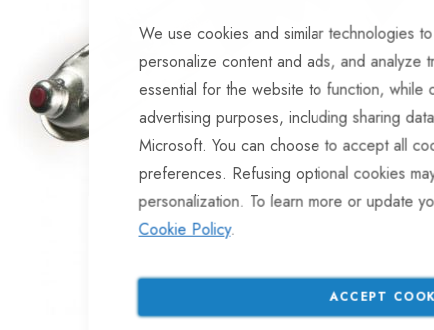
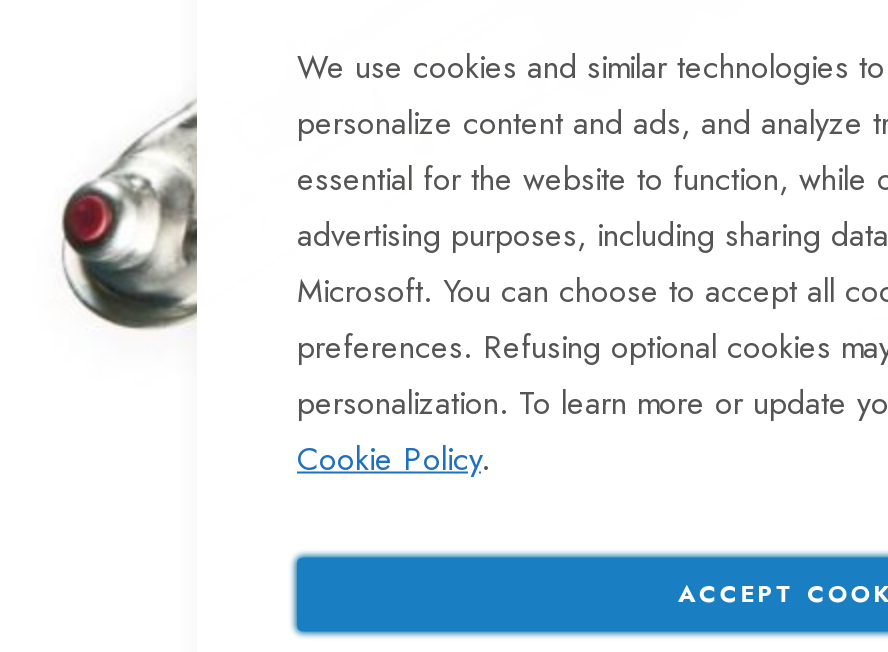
[21,43,90,165] [image] -> [60,88,198,332] [image]

